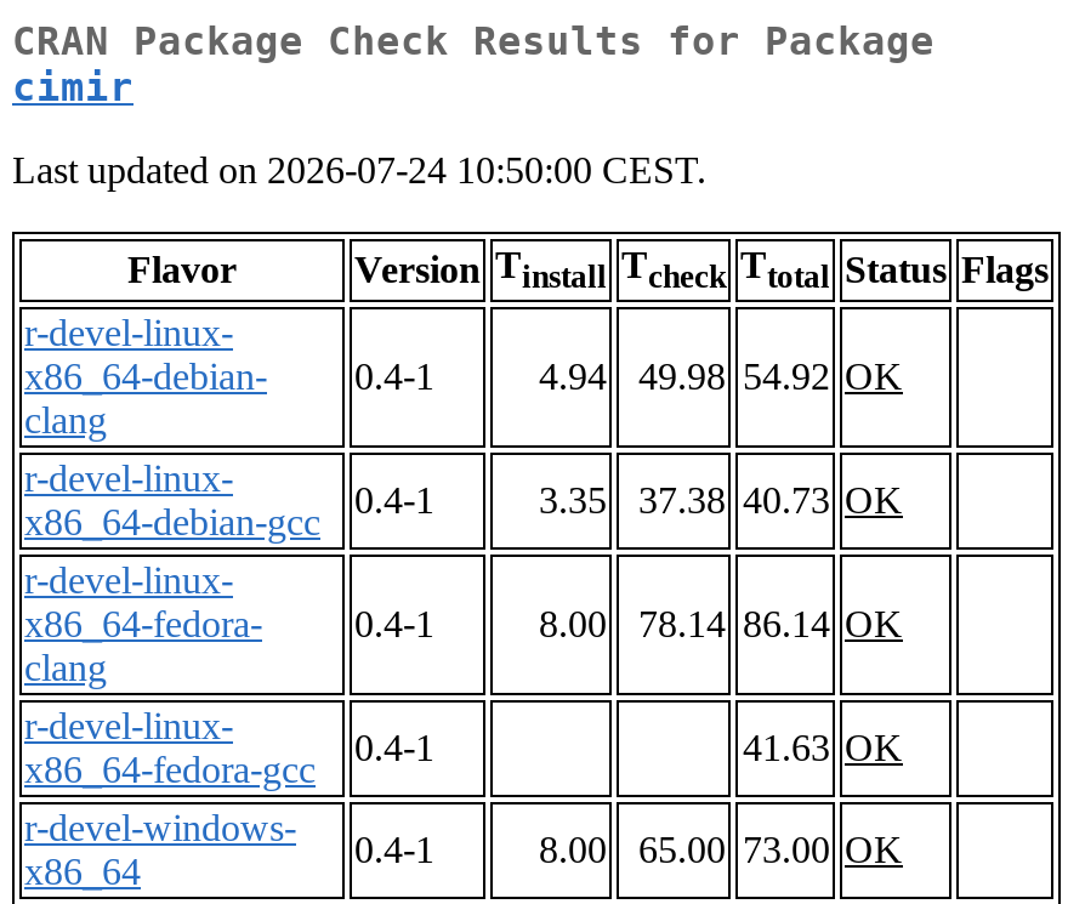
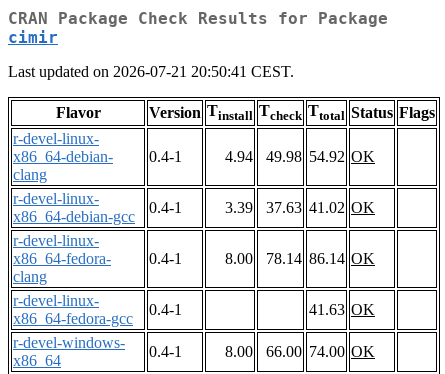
[12,150,706,191] Last updated on 2026-07-24 10:50:00 CEST. -> [8,63,294,80] Last updated on 2026-07-21 20:50:41 CEST.
[539,480,607,521] 3.35 -> [225,199,253,216] 3.39
[638,480,903,521] 37.38 40.73 OK -> [266,199,375,216] 37.63 41.02 OK
[539,829,903,871] 8.00 65.00 73.00 OK -> [225,343,375,360] 8.00 66.00 74.00 OK

